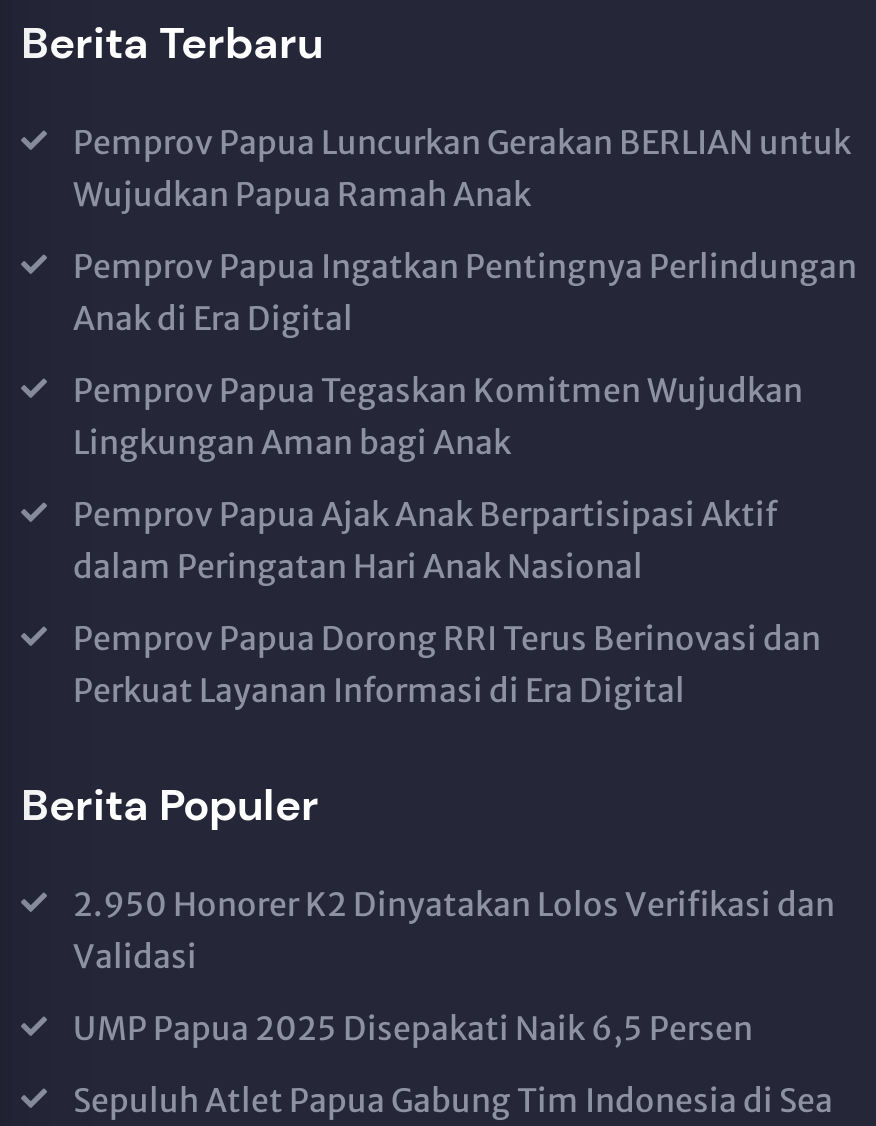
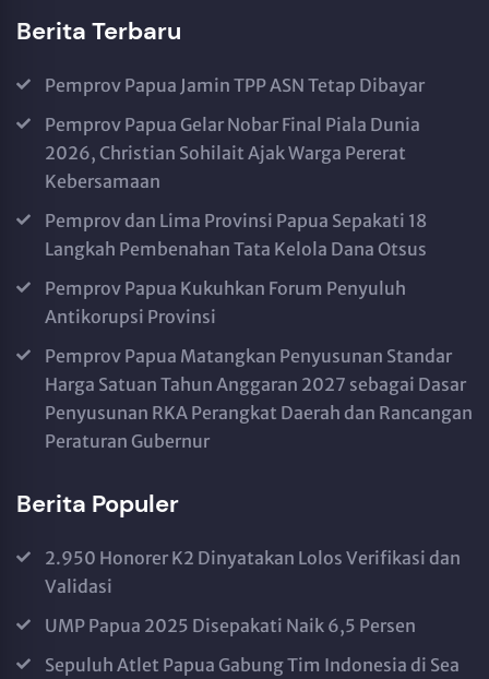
[73,121,851,213] Pemprov Papua Luncurkan Gerakan BERLIAN untuk | Wujudkan Papua Ramah Anak -> [45,74,425,96] Pemprov Papua Jamin TPP ASN Tetap Dibayar
[73,245,857,337] Pemprov Papua Ingatkan Pentingnya Perlindungan | Anak di Era Digital -> [45,113,420,192] Pemprov Papua Gelar Nobar Final Piala Dunia | 2026, Christian Sohilait Ajak Warga Pererat | Kebersamaan
[73,369,803,461] Pemprov Papua Tegaskan Komitmen Wujudkan | Lingkungan Aman bagi Anak -> [45,209,427,259] Pemprov dan Lima Provinsi Papua Sepakati 18 | Langkah Pembenahan Tata Kelola Dana Otsus
[73,493,777,585] Pemprov Papua Ajak Anak Berpartisipasi Aktif | dalam Peringatan Hari Anak Nasional -> [45,277,406,327] Pemprov Papua Kukuhkan Forum Penyuluh | Antikorupsi Provinsi
[73,617,821,709] Pemprov Papua Dorong RRI Terus Berinovasi dan | Perkuat Layanan Informasi di Era Digital -> [45,345,473,452] Pemprov Papua Matangkan Penyusunan Standar | Harga Satuan Tahun Anggaran 2027 sebagai Dasar | Penyusunan RKA Perangkat Daerah dan Rancangan | Peraturan Gubernur

